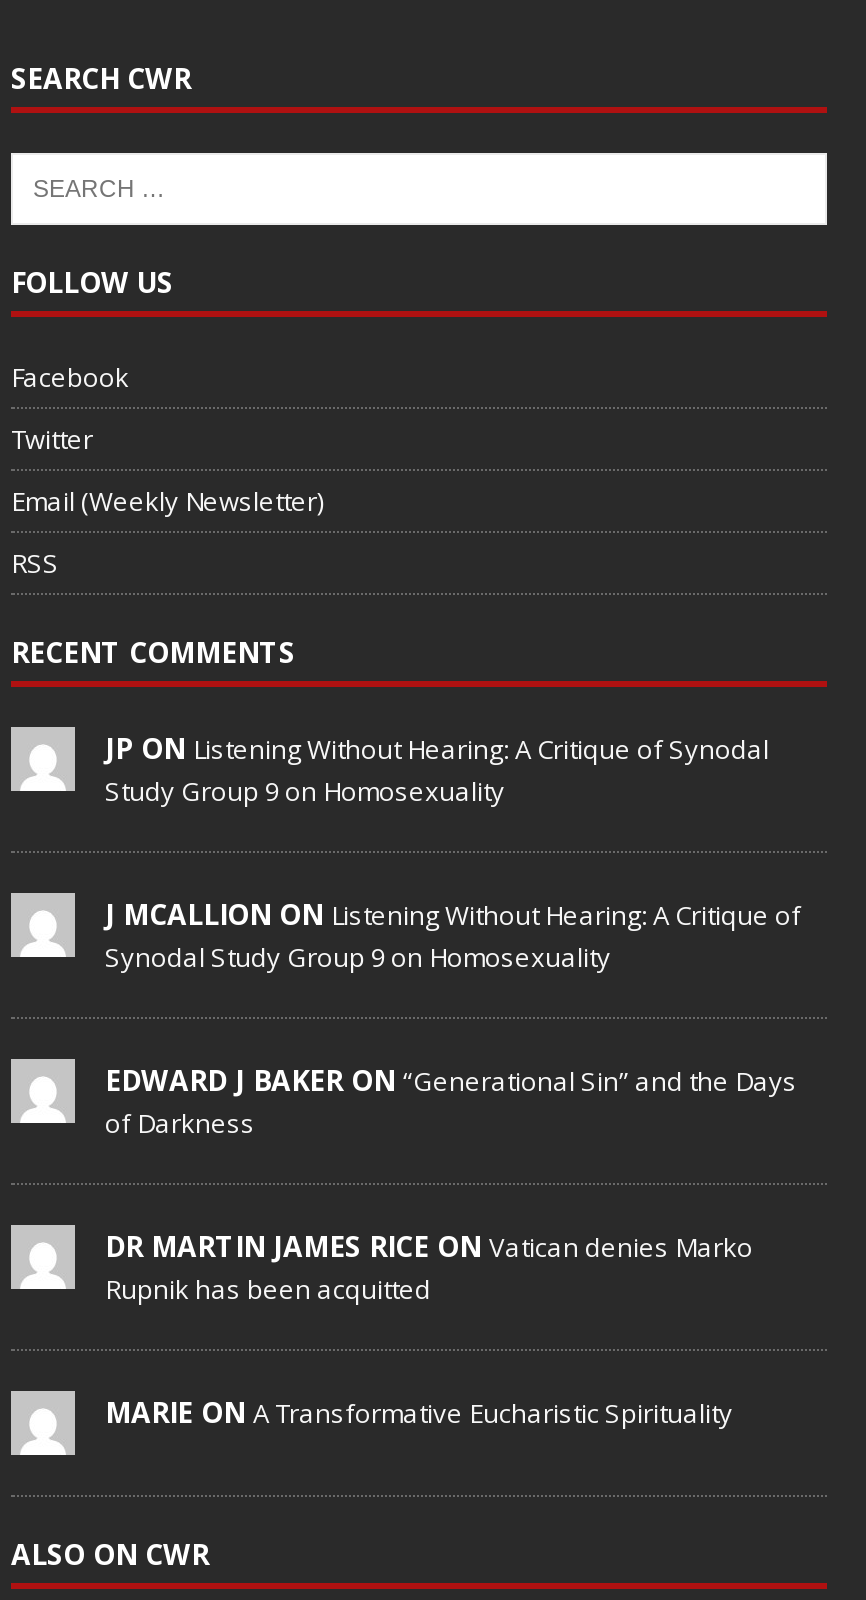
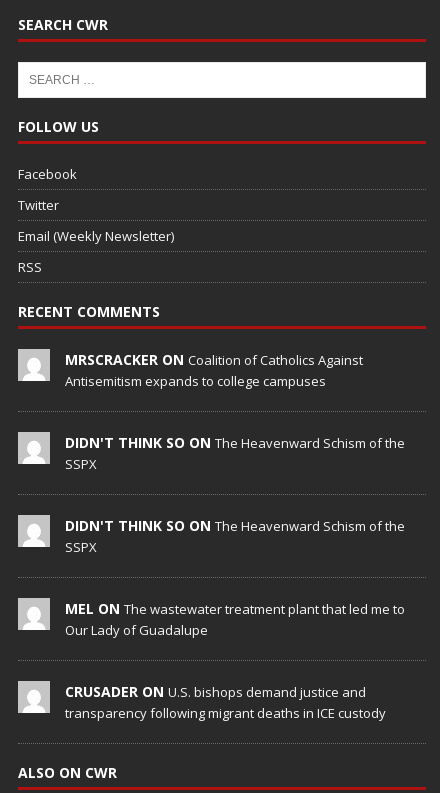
[105,729,769,809] JP ON Listening Without Hearing: A Critique of Synodal | Study Group 9 on Homosexuality -> [65,350,363,390] MRSCRACKER ON Coalition of Catholics Against | Antisemitism expands to college campuses
[105,895,801,975] J MCALLION ON Listening Without Hearing: A Critique of | Synodal Study Group 9 on Homosexuality -> [65,433,405,473] DIDN'T THINK SO ON The Heavenward Schism of the | SSPX
[105,1061,797,1141] EDWARD J BAKER ON “Generational Sin” and the Days | of Darkness -> [65,516,405,556] DIDN'T THINK SO ON The Heavenward Schism of the | SSPX
[105,1227,753,1307] DR MARTIN JAMES RICE ON Vatican denies Marko | Rupnik has been acquitted -> [65,599,405,639] MEL ON The wastewater treatment plant that led me to | Our Lady of Guadalupe
[105,1393,733,1431] MARIE ON A Transformative Eucharistic Spirituality -> [65,682,386,722] CRUSADER ON U.S. bishops demand justice and | transparency following migrant deaths in ICE custody

